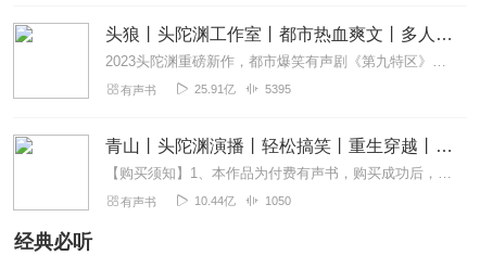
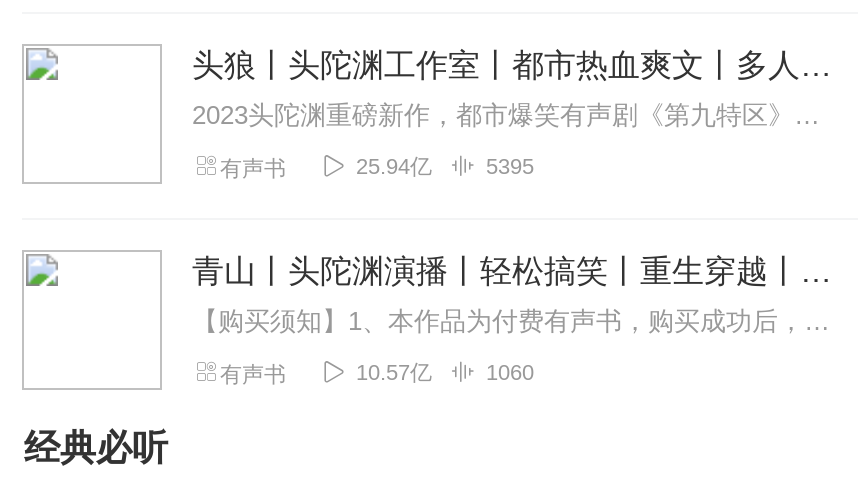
[194,82,236,95] 25.91亿 -> [356,154,432,178] 25.94亿
[194,194,236,207] 10.44亿 -> [356,360,432,384] 10.57亿
[265,194,291,207] 1050 -> [486,360,534,384] 1060

